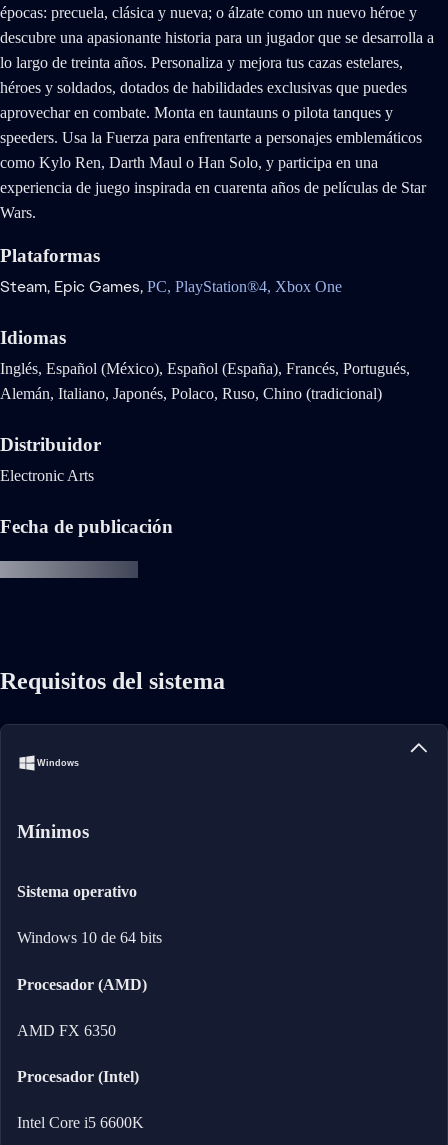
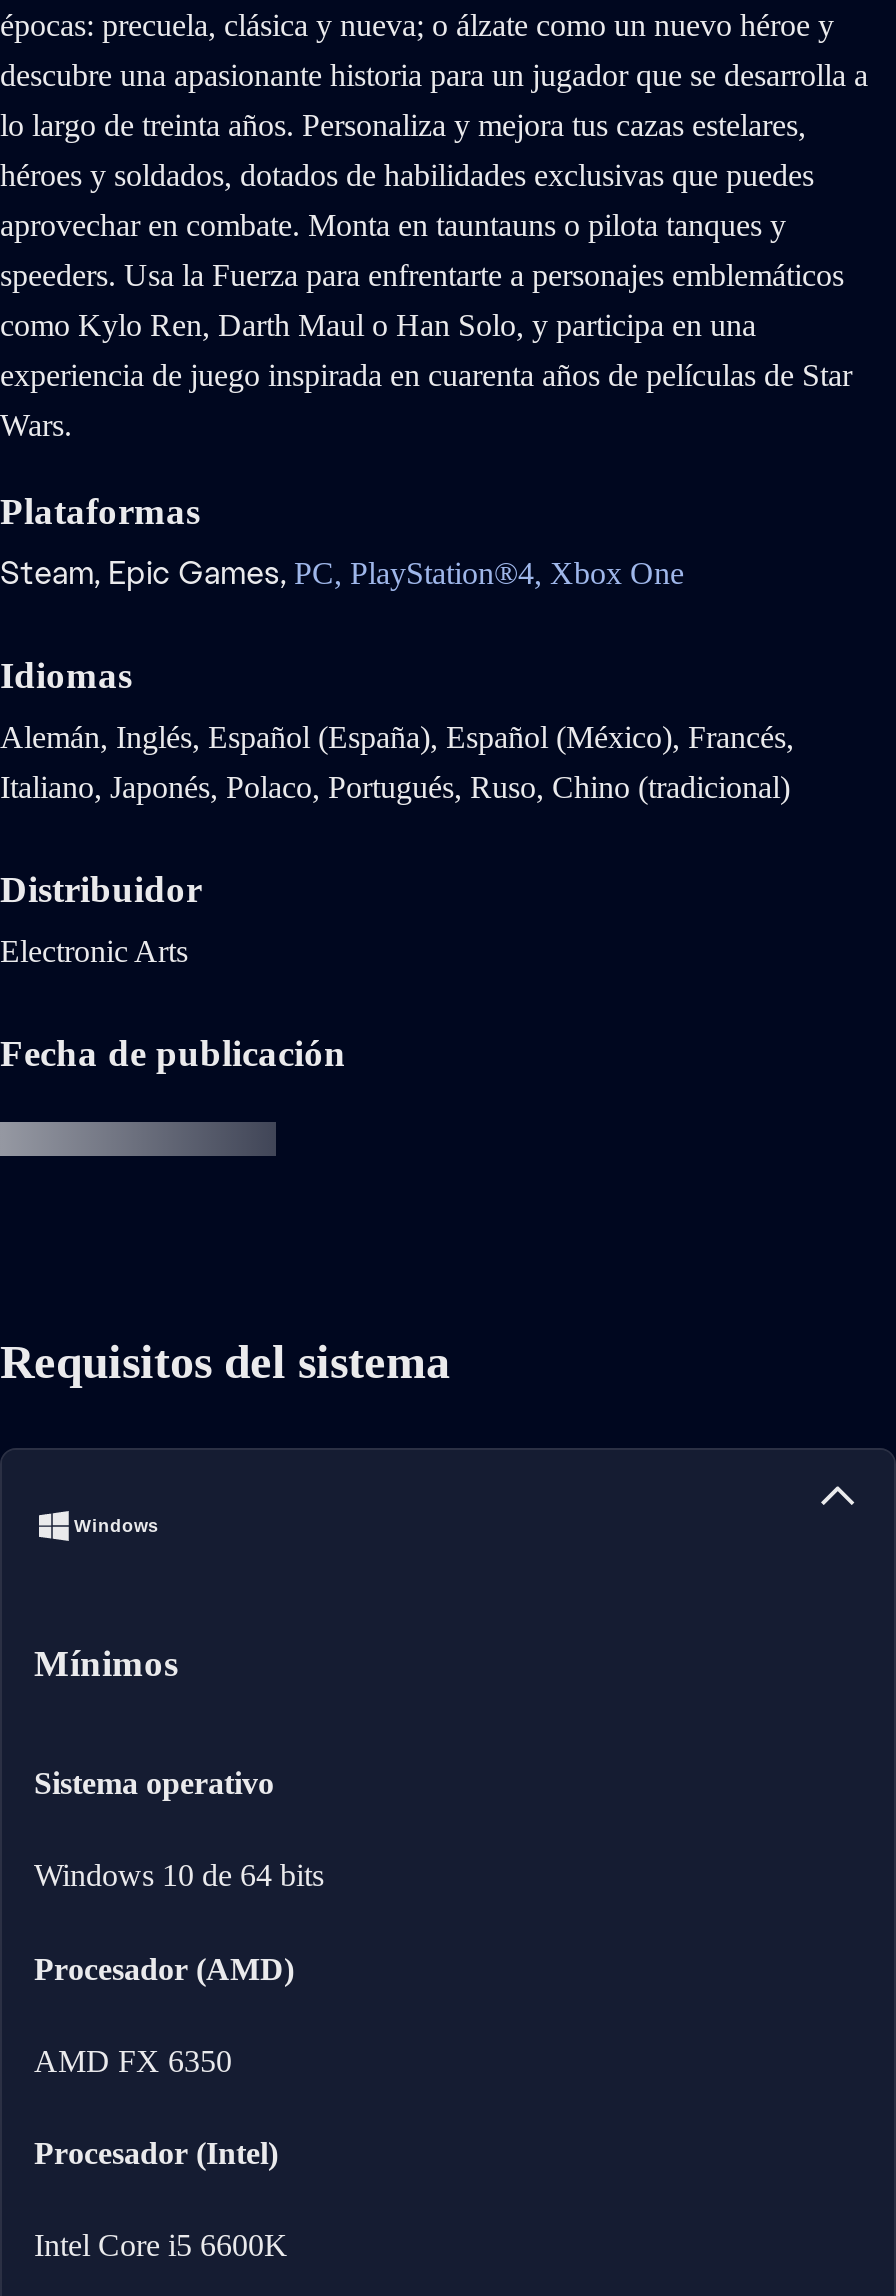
[0,360,410,377] Inglés, Español (México), Español (España), Francés, Portugués, -> [0,720,794,754] Alemán, Inglés, Español (España), Español (México), Francés,
[0,385,382,402] Alemán, Italiano, Japonés, Polaco, Ruso, Chino (tradicional) -> [0,770,790,804] Italiano, Japonés, Polaco, Portugués, Ruso, Chino (tradicional)

